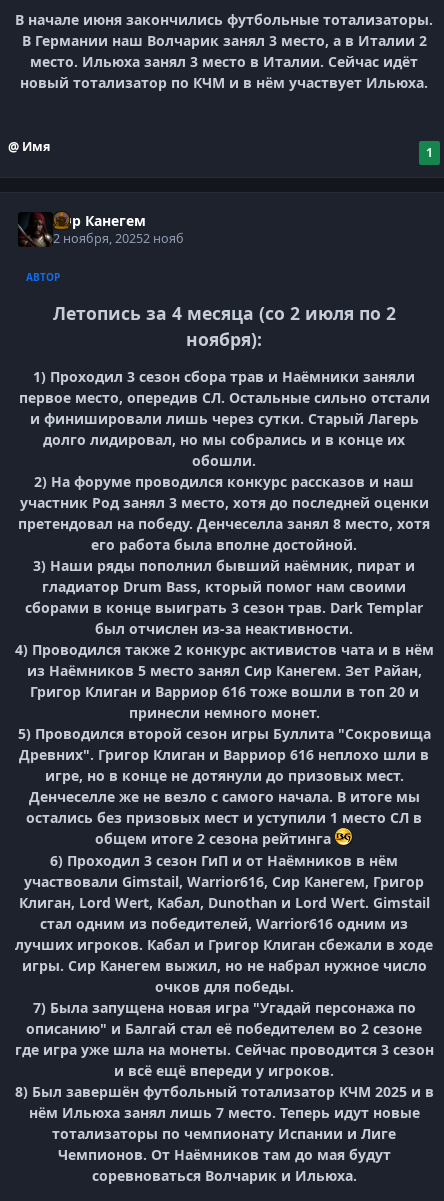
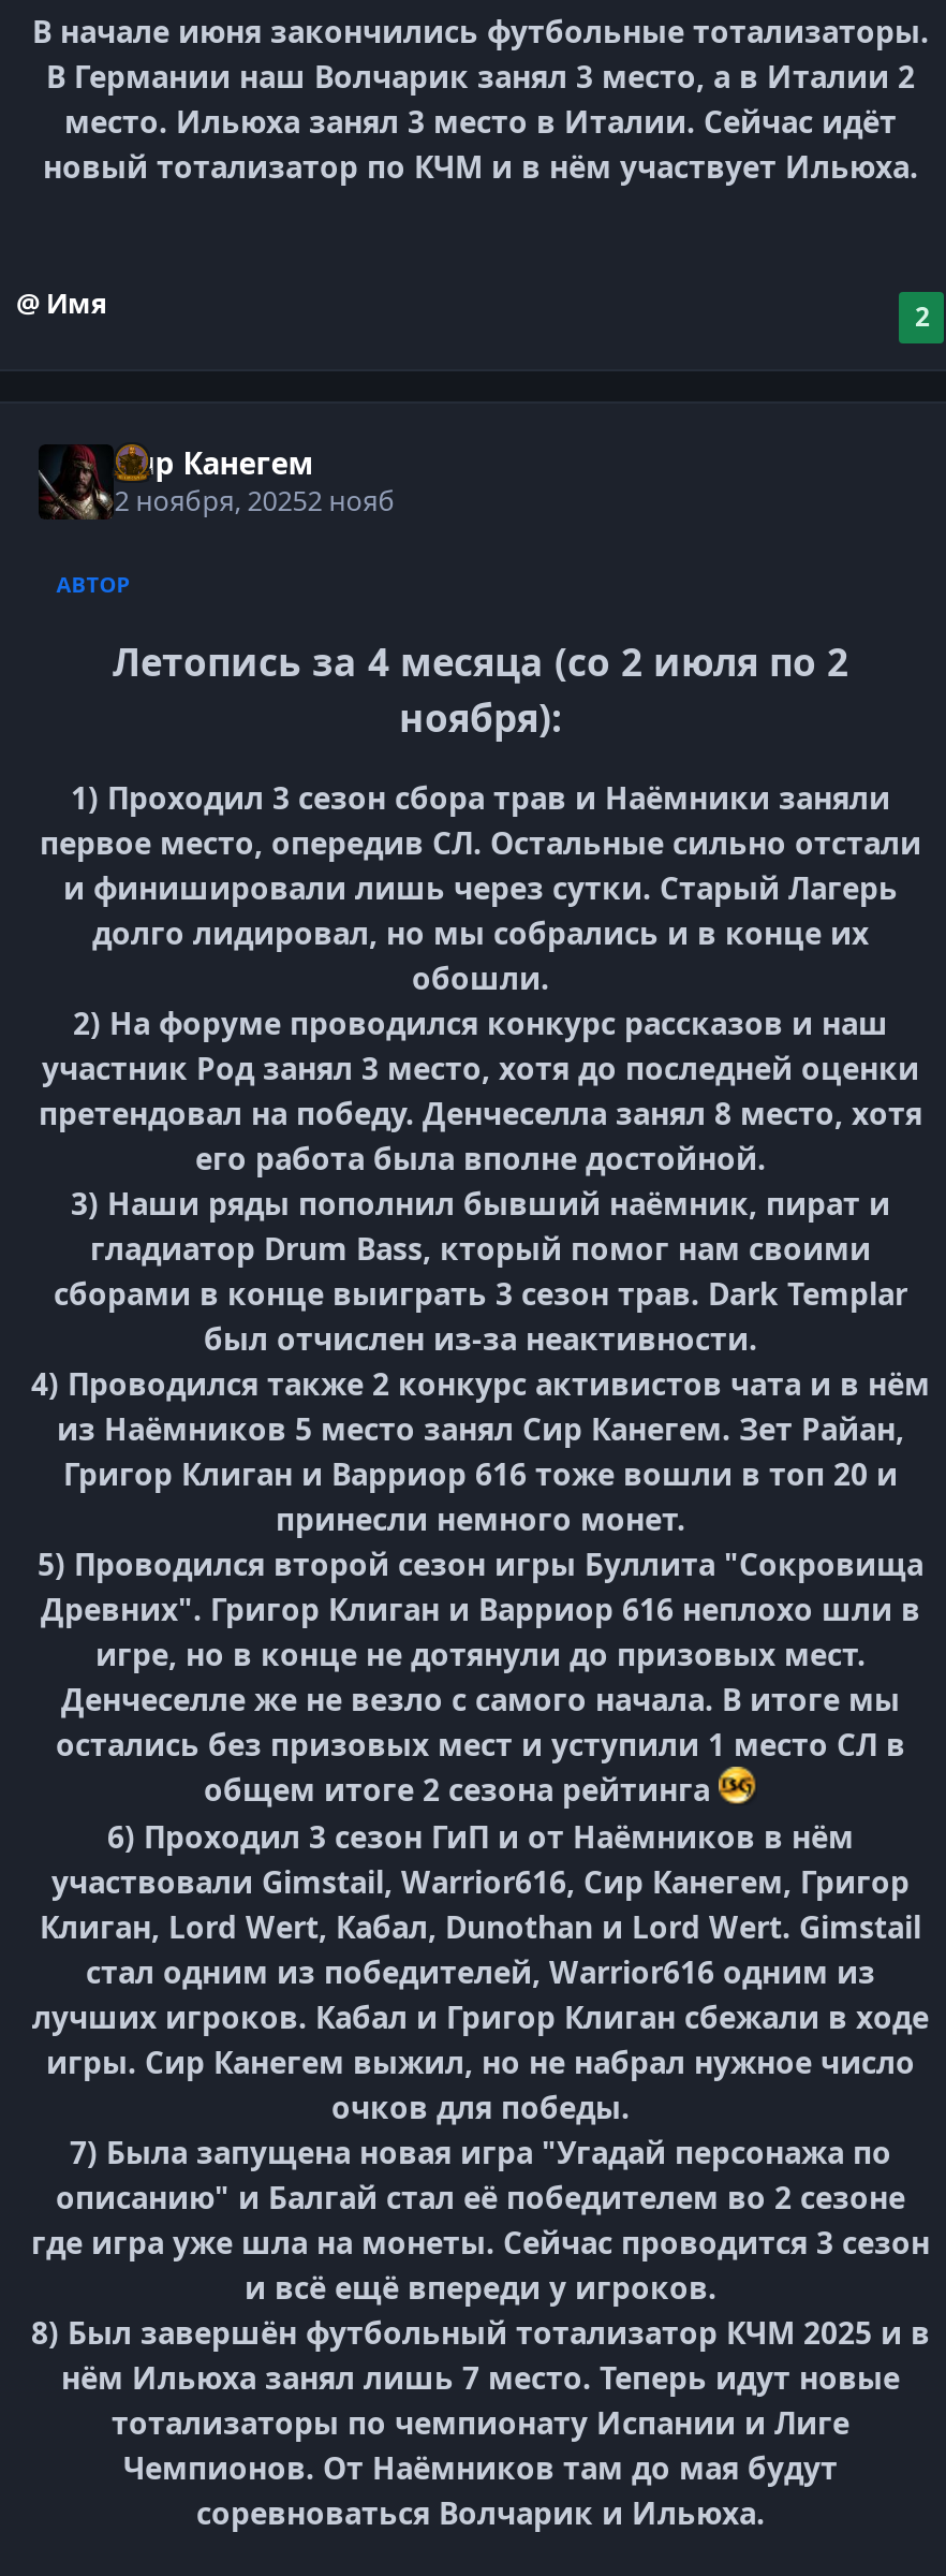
[426,144,433,161] 1 -> [915,298,930,335] 2

